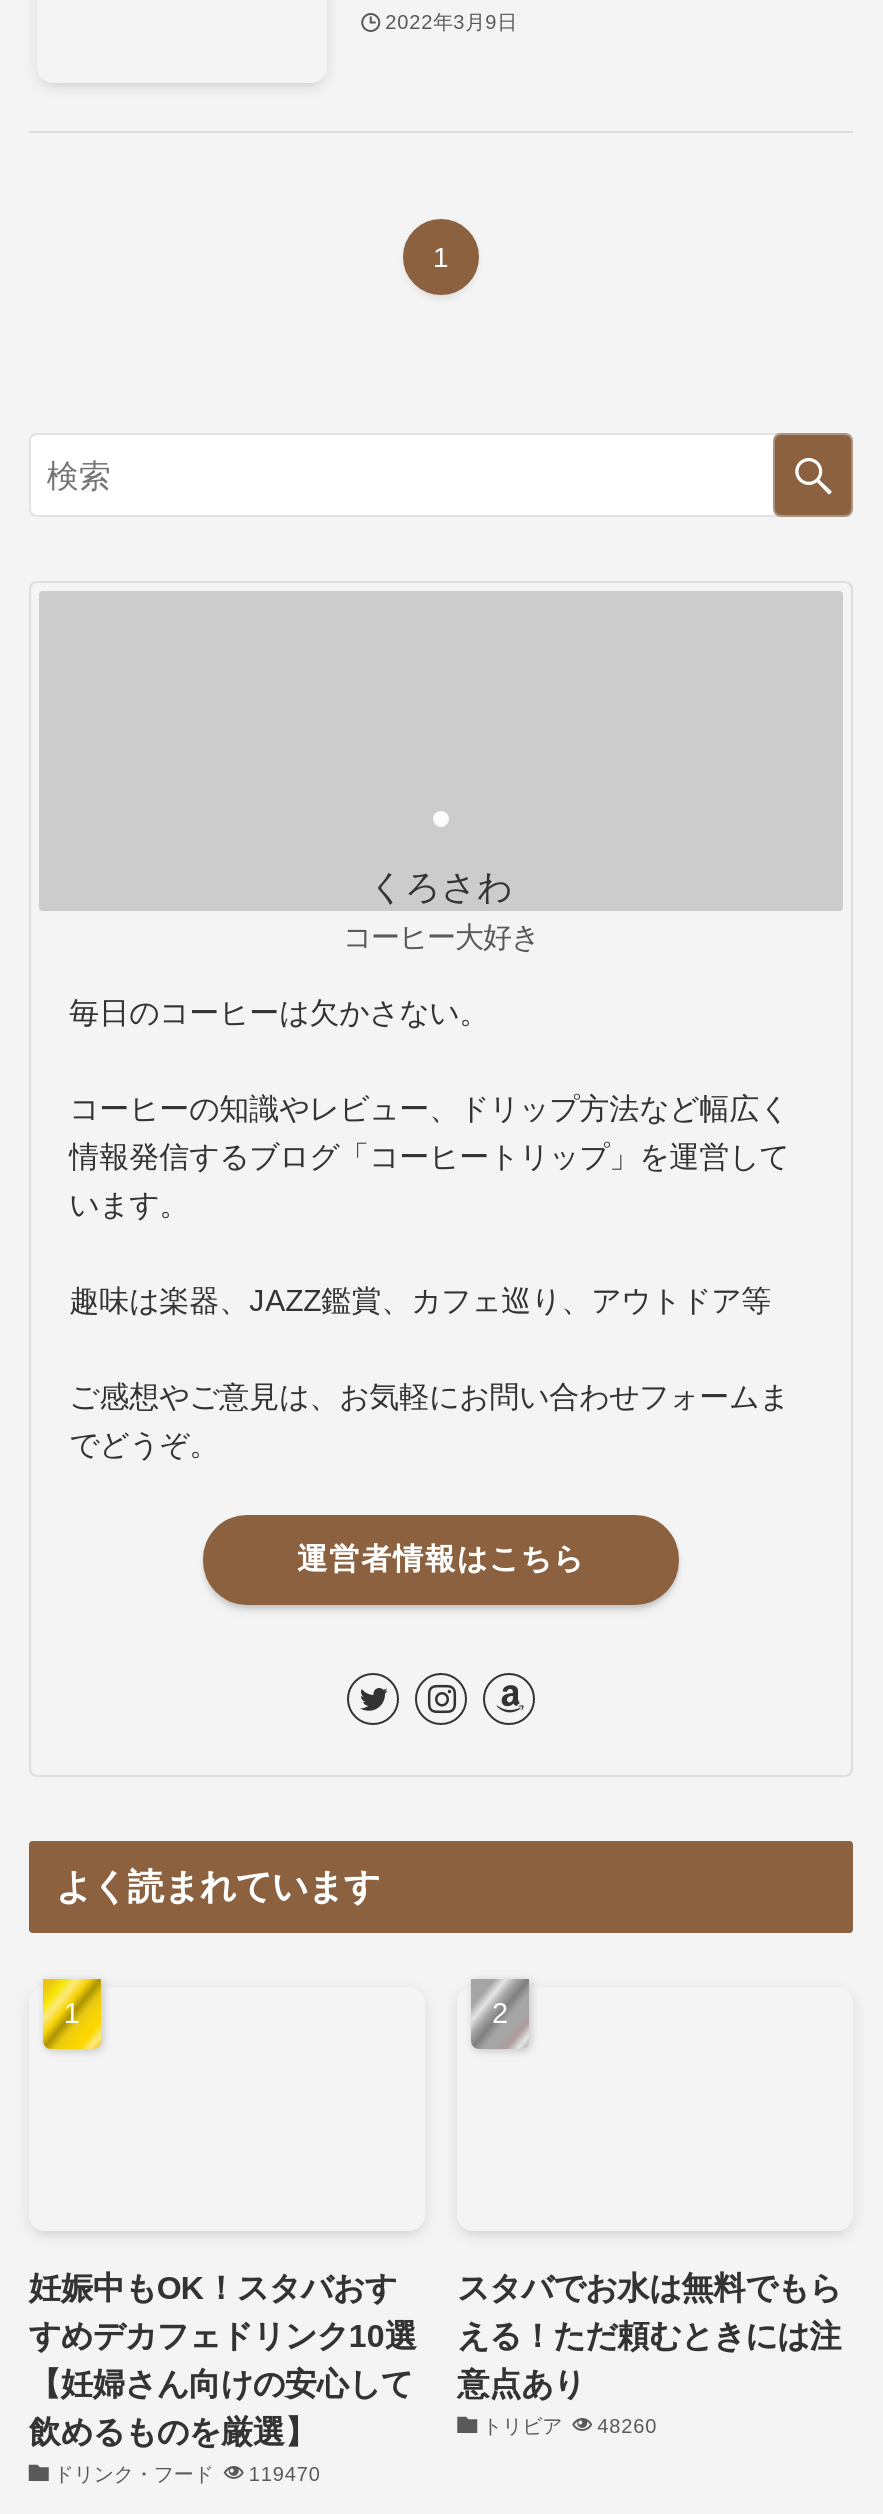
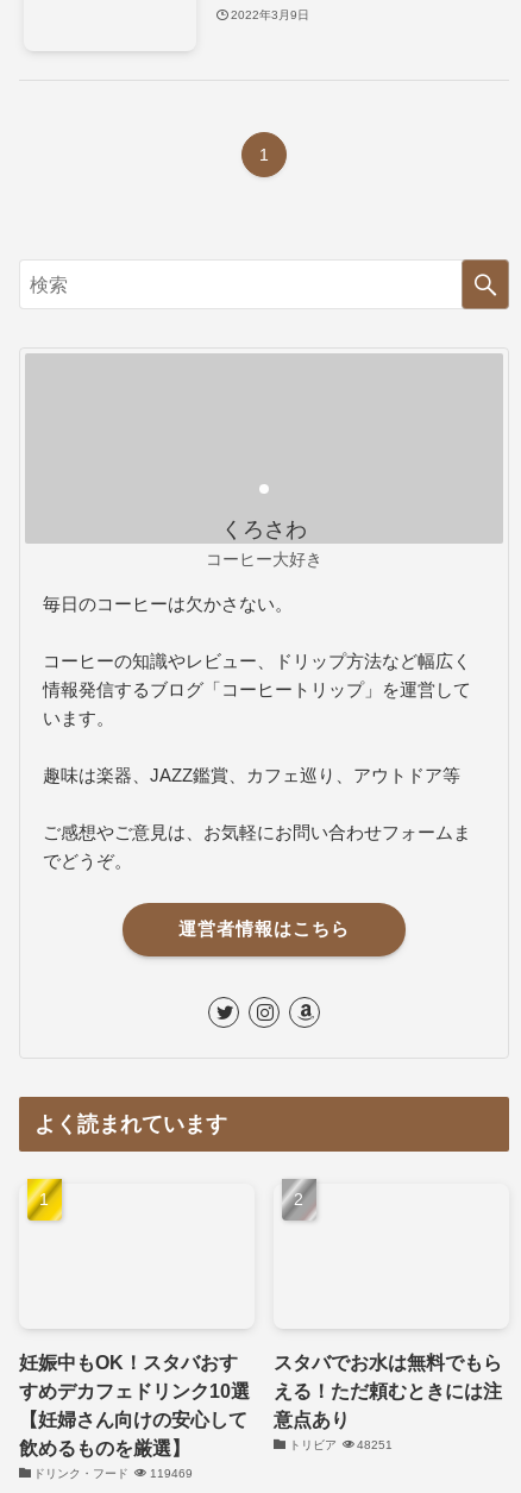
[482,2415,657,2437] トリビア 48260 -> [289,1438,393,1451] トリビア 48251
[54,2463,321,2485] ドリンク・フード 119470 -> [34,1467,193,1480] ドリンク・フード 119469

